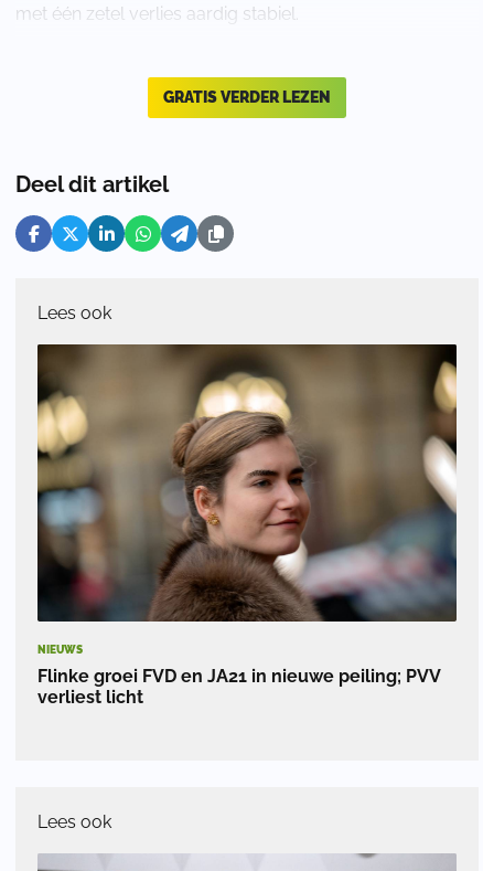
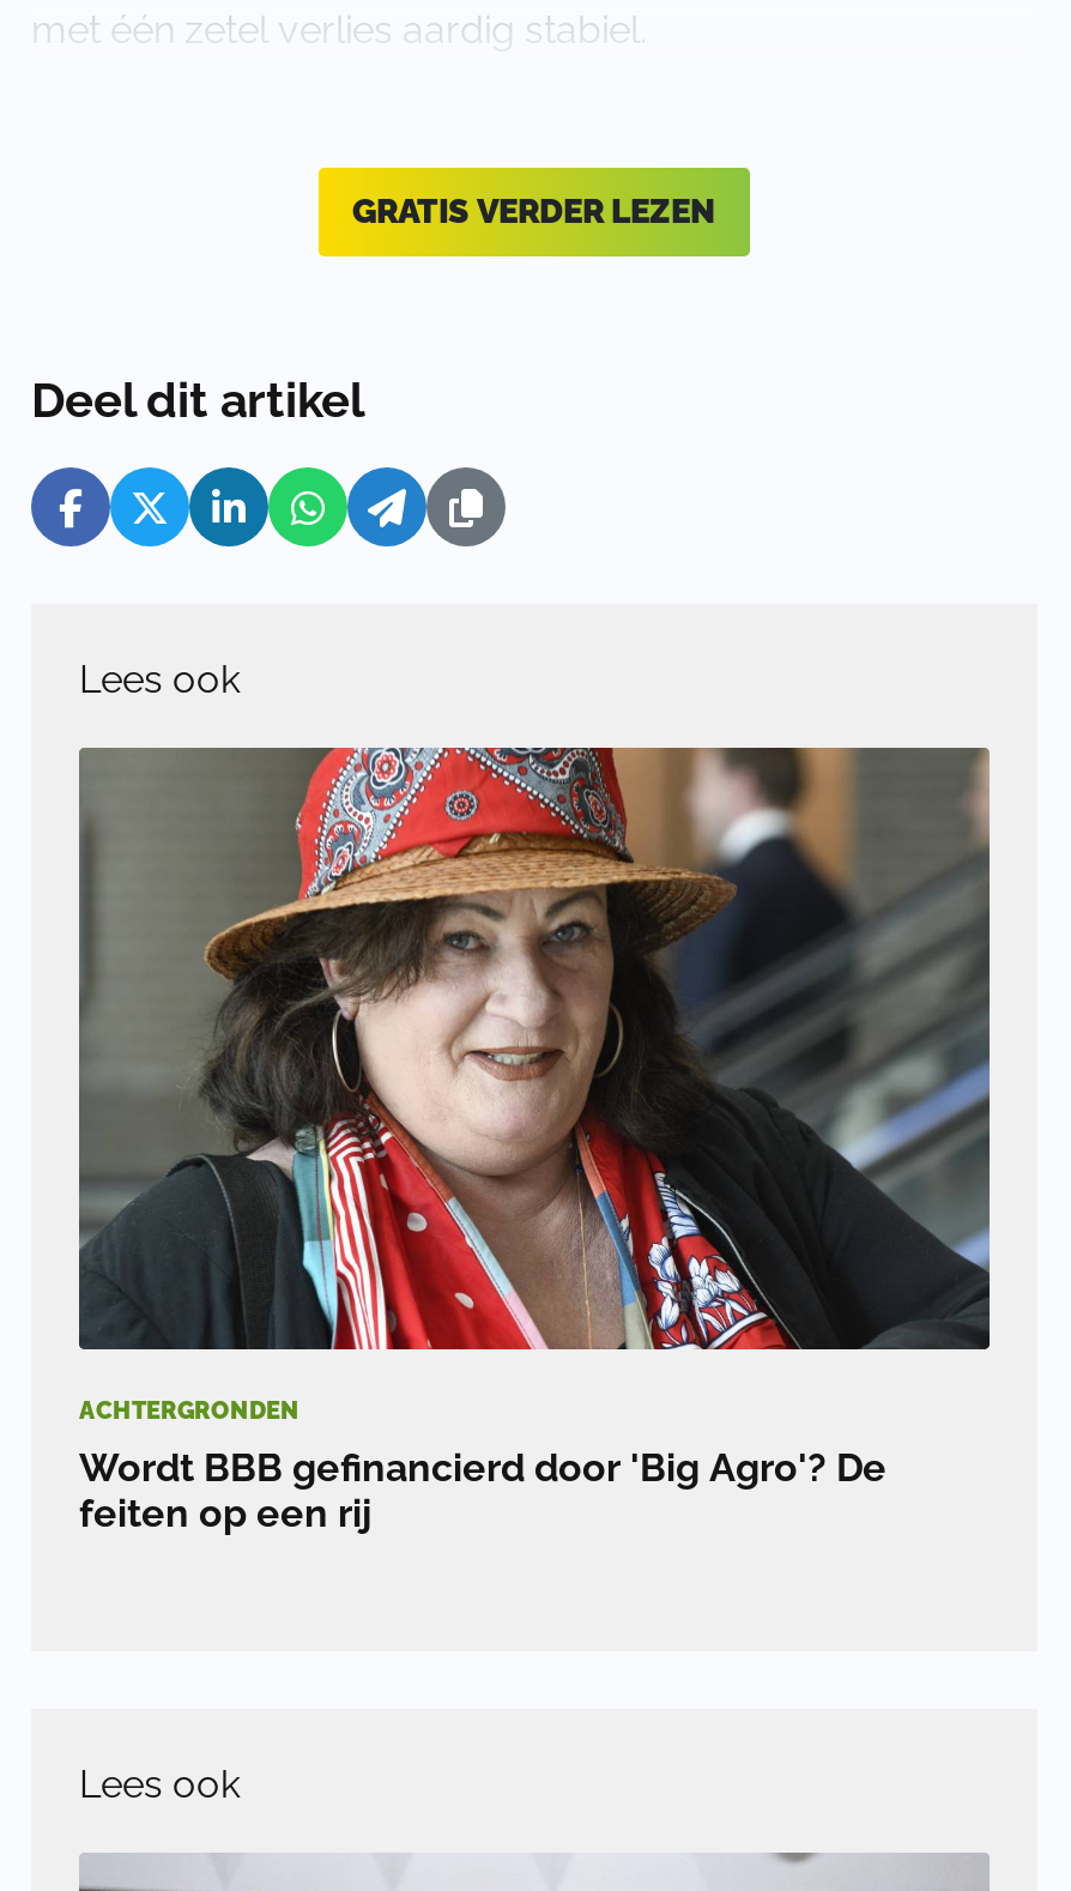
[37,343,457,656] [image] | NIEUWS -> [77,745,992,1423] [image] | ACHTERGRONDEN
[37,665,441,707] Flinke groei FVD en JA21 in nieuwe peiling; PVV | verliest licht -> [79,1445,887,1536] Wordt BBB gefinancierd door 'Big Agro'? De | feiten op een rij

